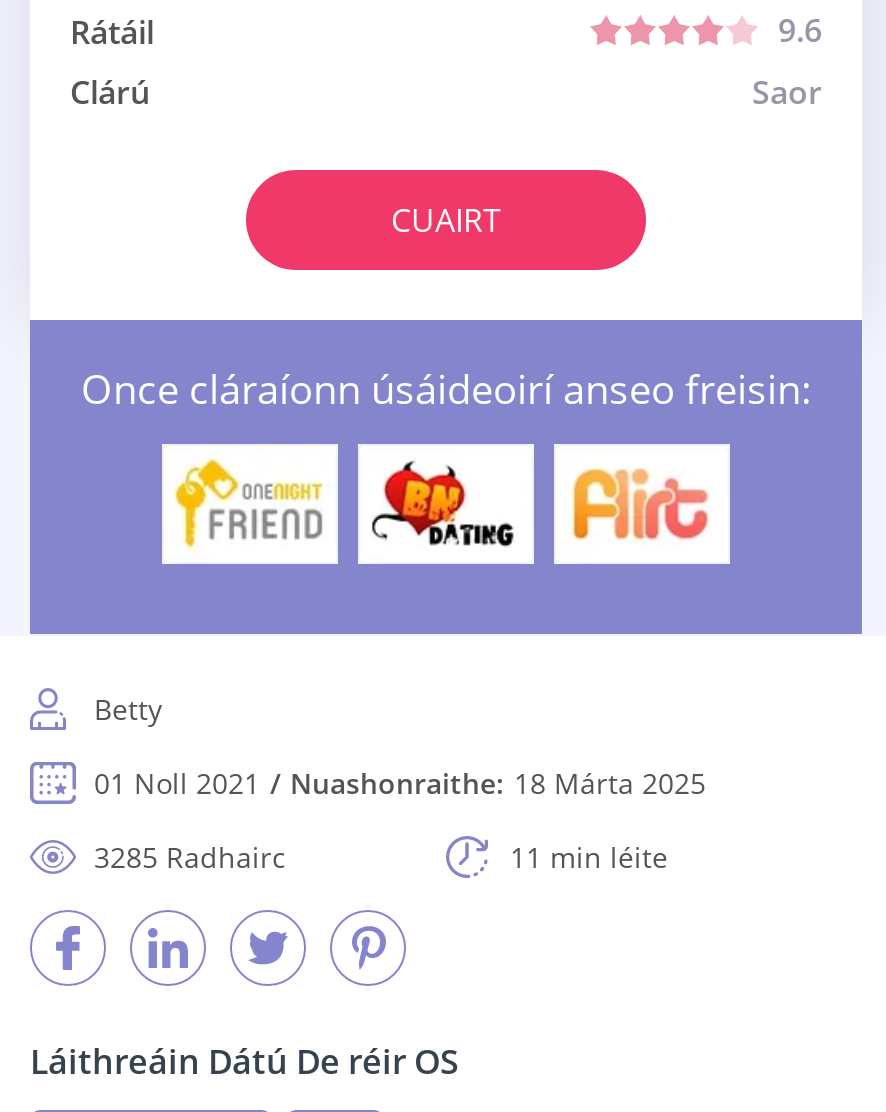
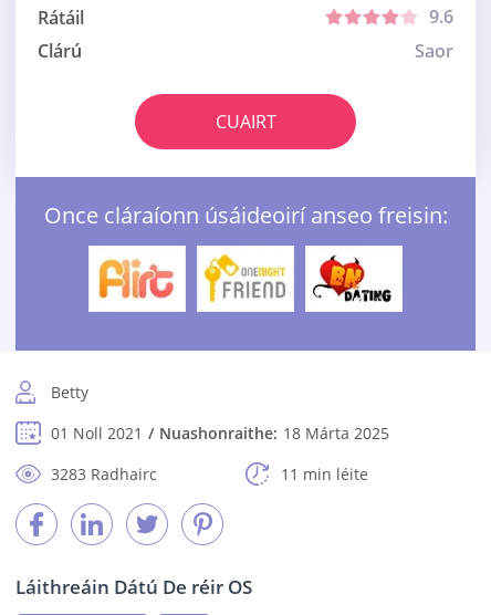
[174,458,324,550] [image] -> [96,254,177,302] [image]
[370,460,518,548] [image] -> [202,253,286,304] [image]
[568,462,710,546] [image] -> [312,254,393,303] [image]
[94,838,286,876] 3285 Radhairc -> [51,464,157,485] 3283 Radhairc

